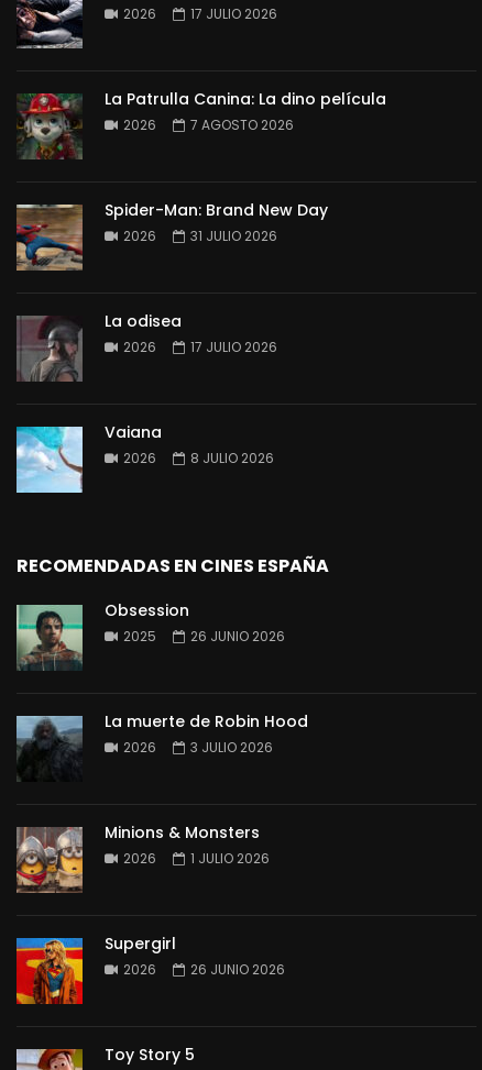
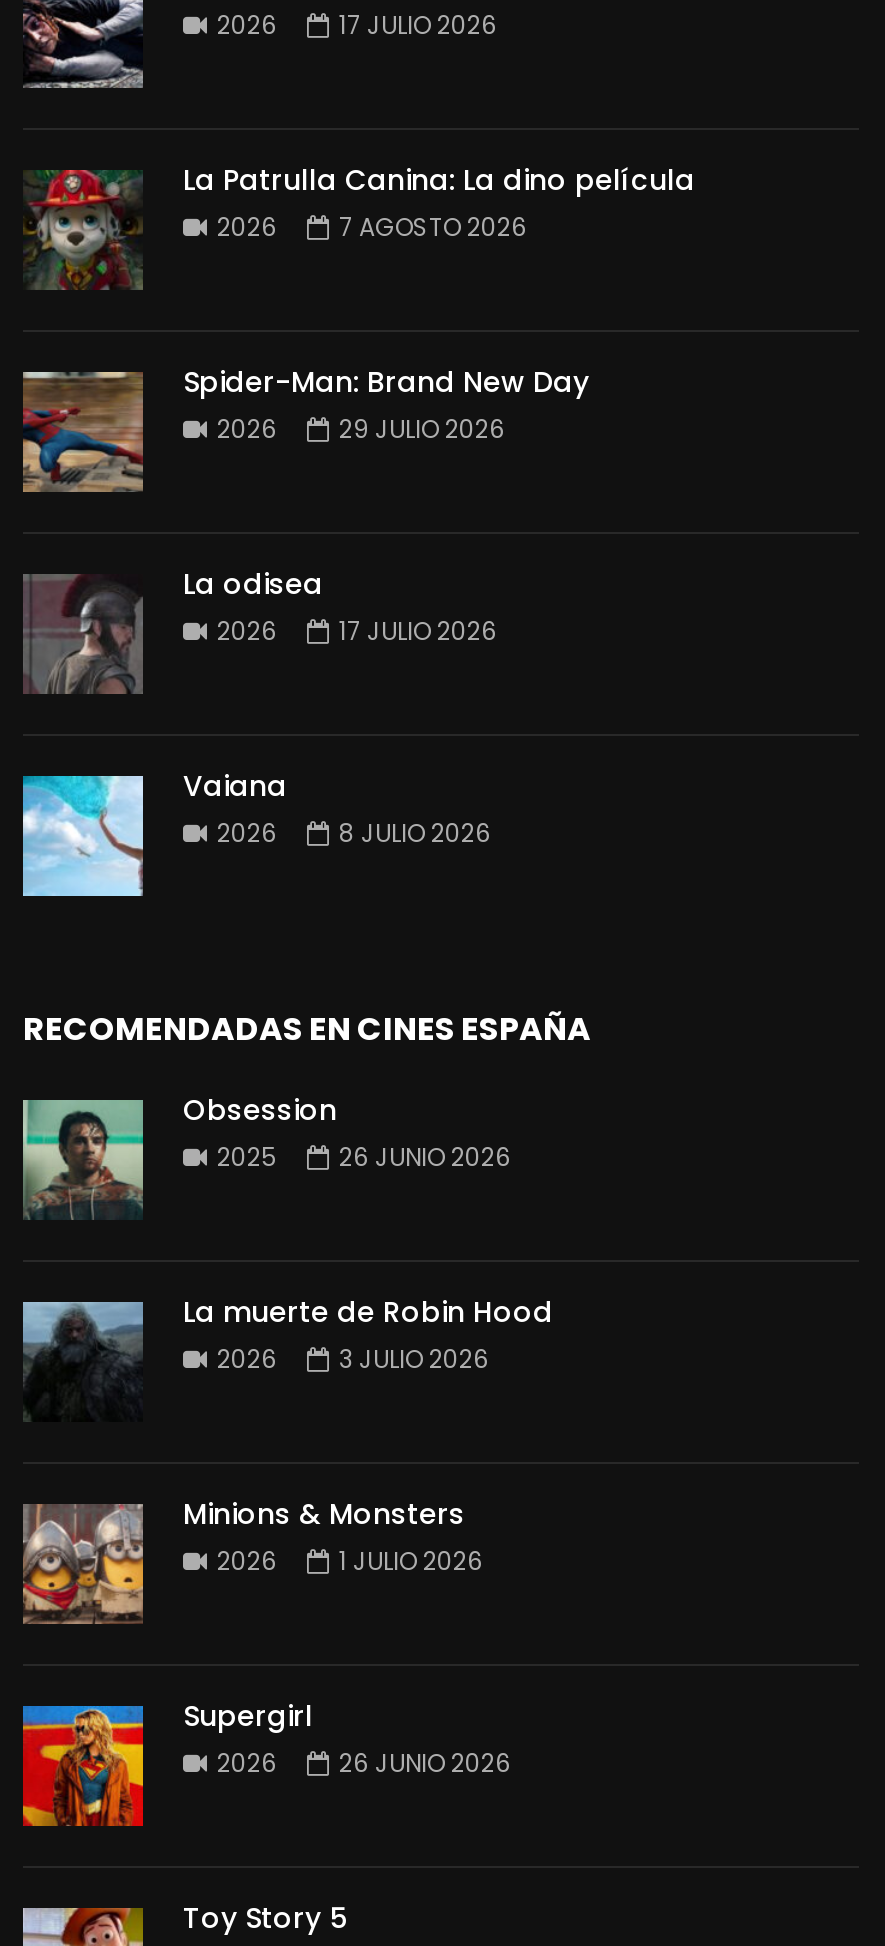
[123,226,277,245] 2026 31 JULIO 2026 -> [217,411,505,445] 2026 29 JULIO 2026

